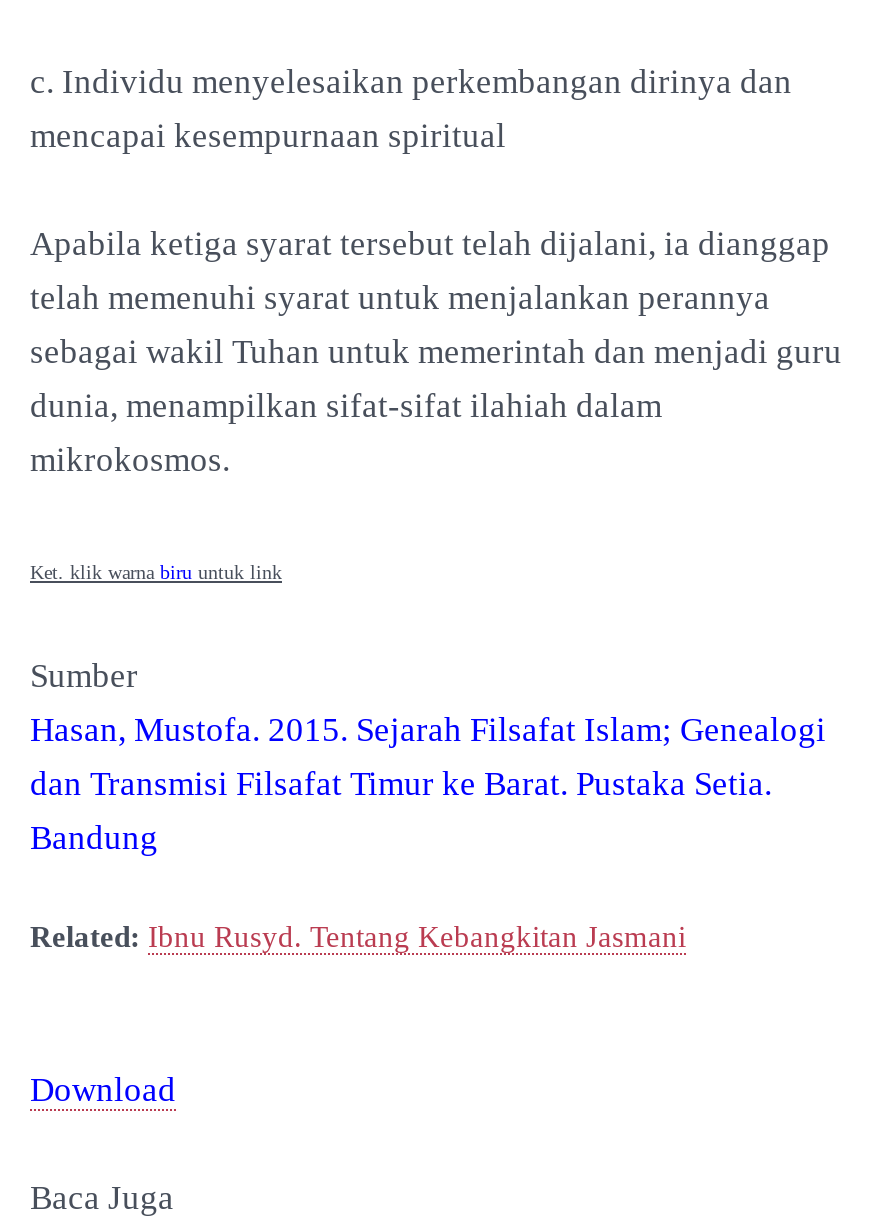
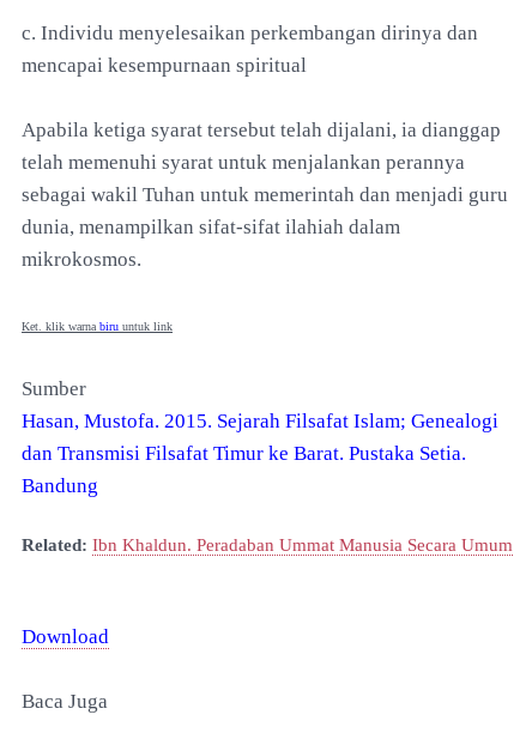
[30,921,686,953] Related: Ibnu Rusyd. Tentang Kebangkitan Jasmani -> [22,535,513,555] Related: Ibn Khaldun. Peradaban Ummat Manusia Secara Umum

